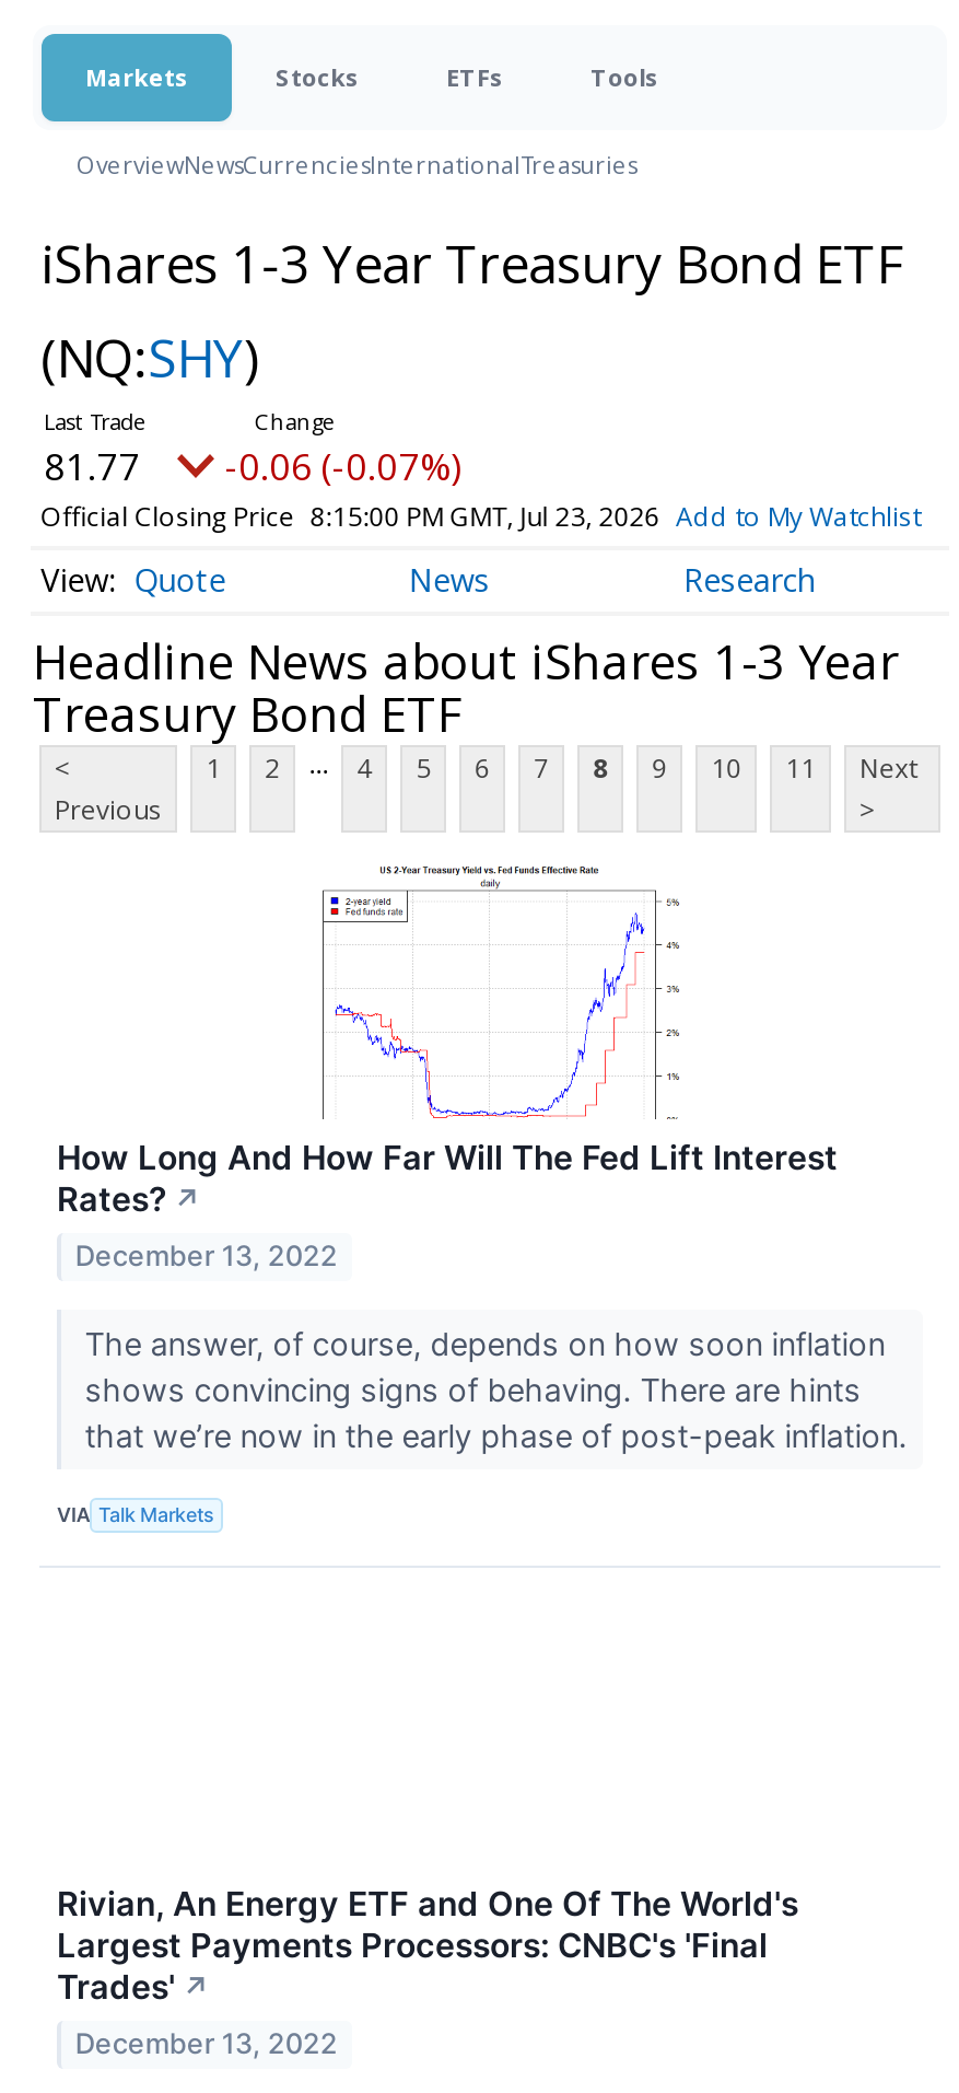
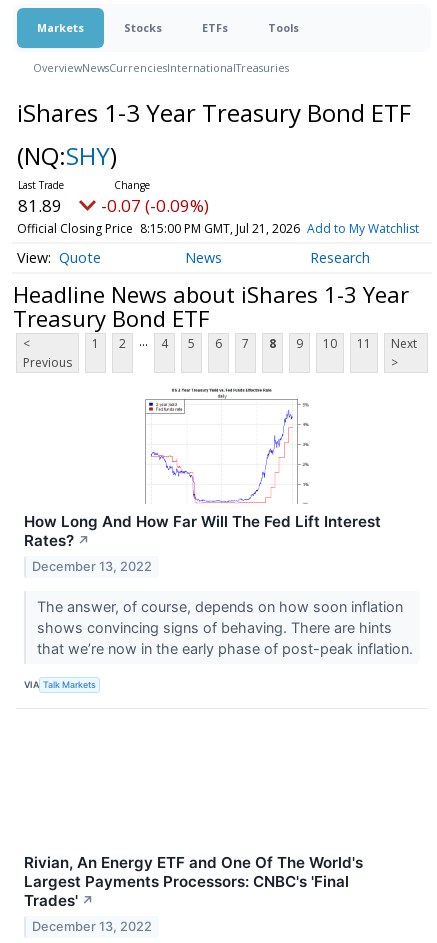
[44,441,140,491] 81.77 -> [18,194,62,217] 81.89
[225,441,461,491] -0.06 (-0.07%) -> [101,194,209,217] -0.07 (-0.09%)
[41,498,921,535] Official Closing Price 8:15:00 PM GMT, Jul 23, 2026 Add to My Watchlist -> [17,220,419,237] Official Closing Price 8:15:00 PM GMT, Jul 21, 2026 Add to My Watchlist

